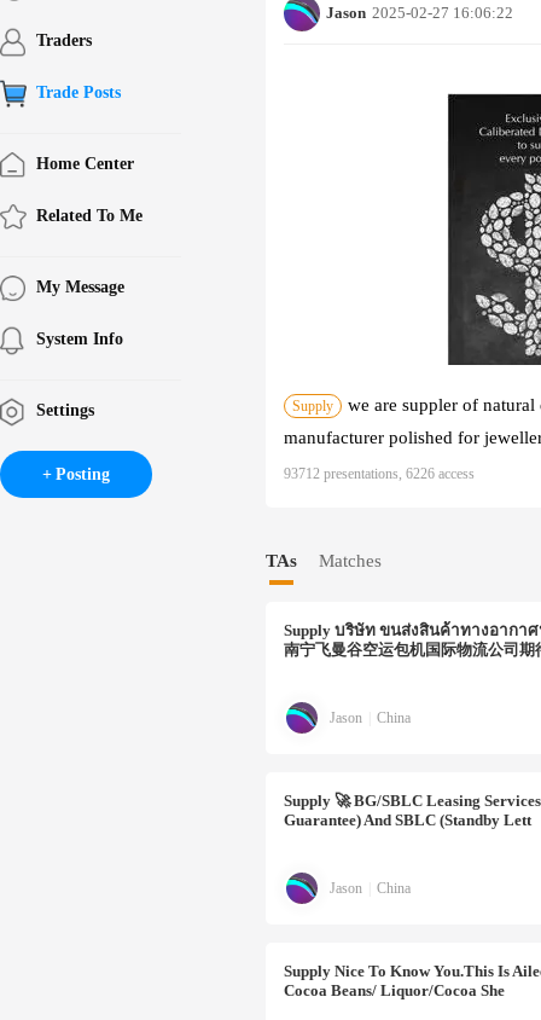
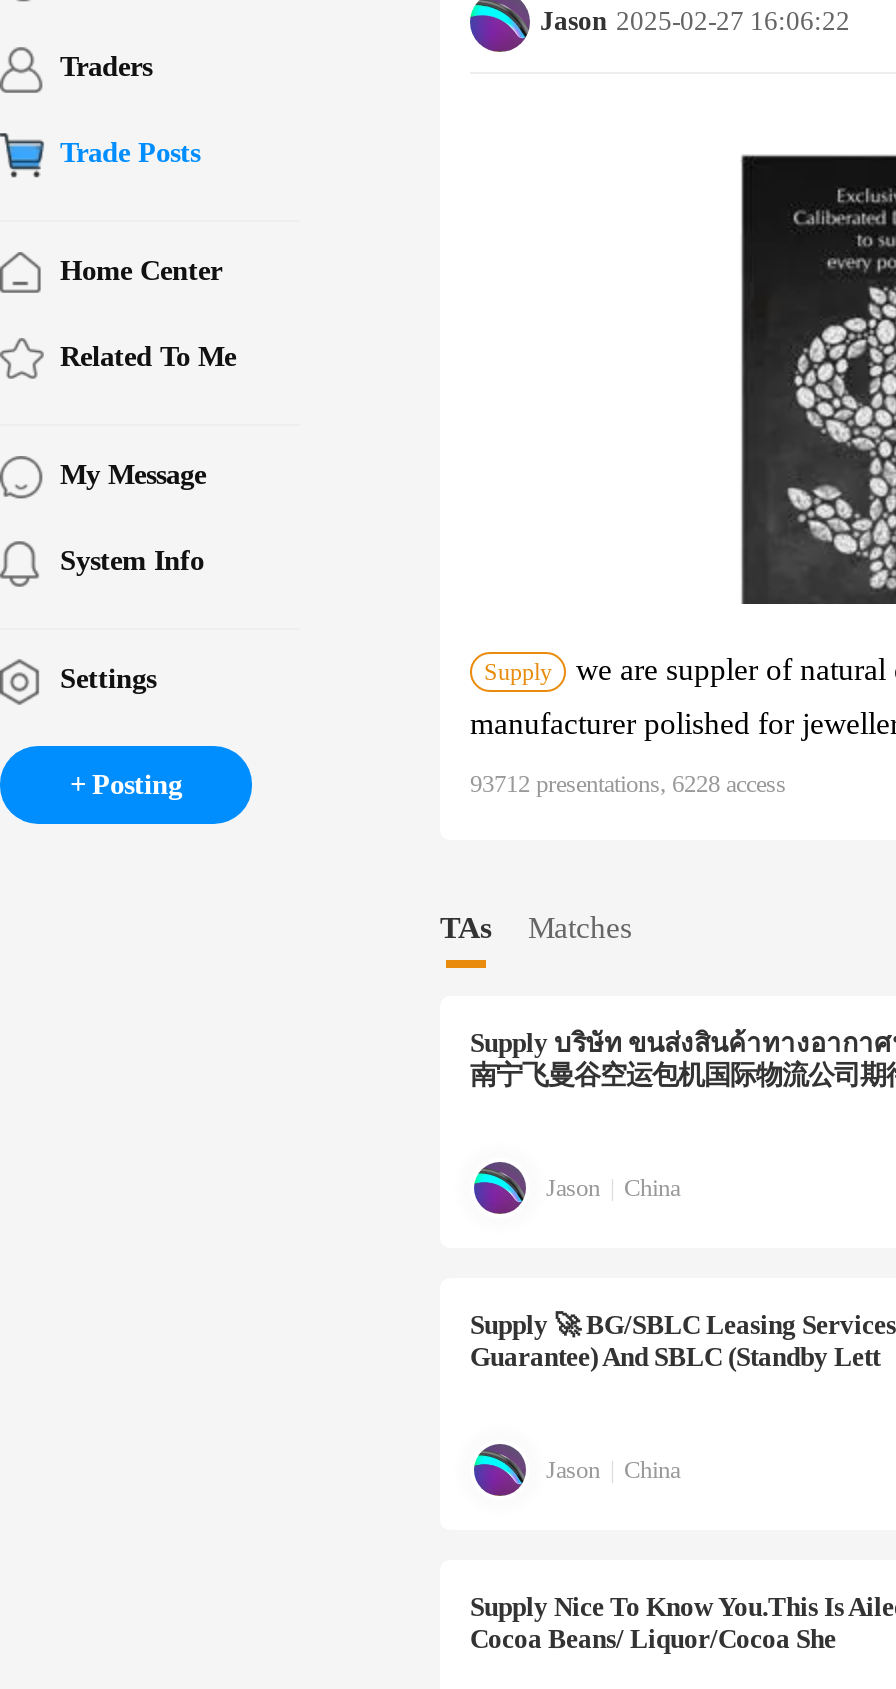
[284,465,475,482] 93712 presentations, 6226 access -> [470,770,786,798] 93712 presentations, 6228 access

